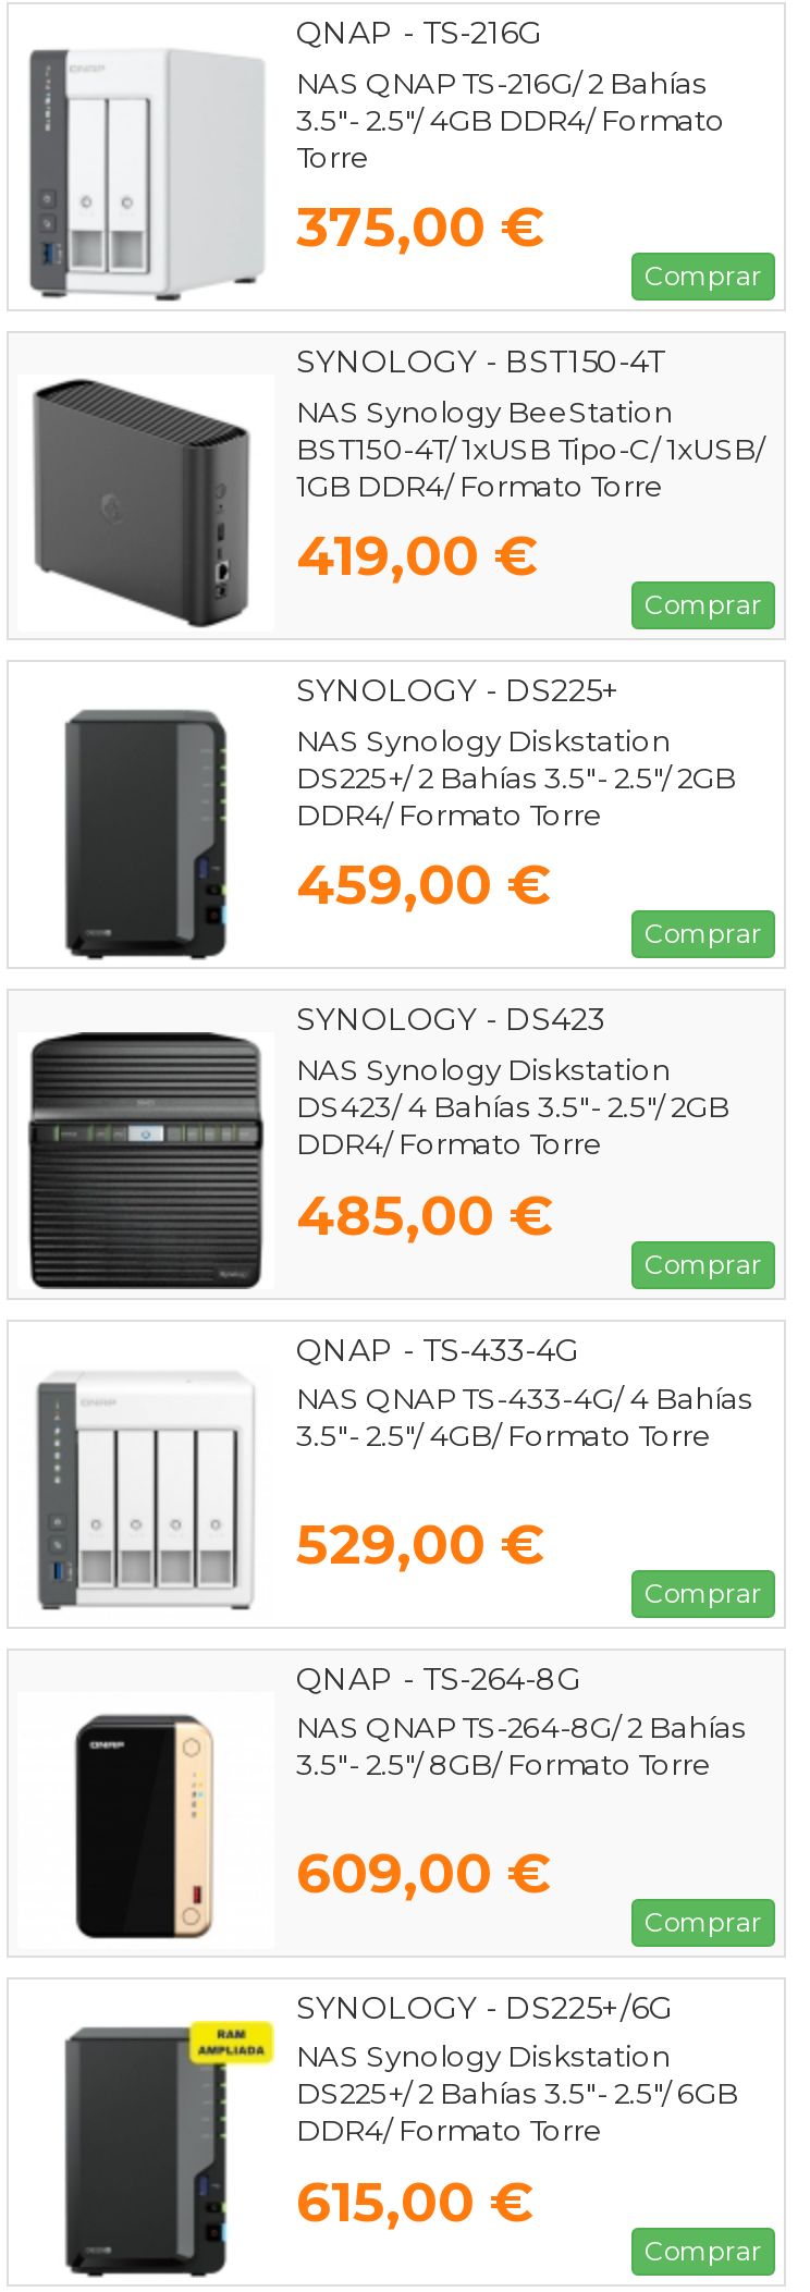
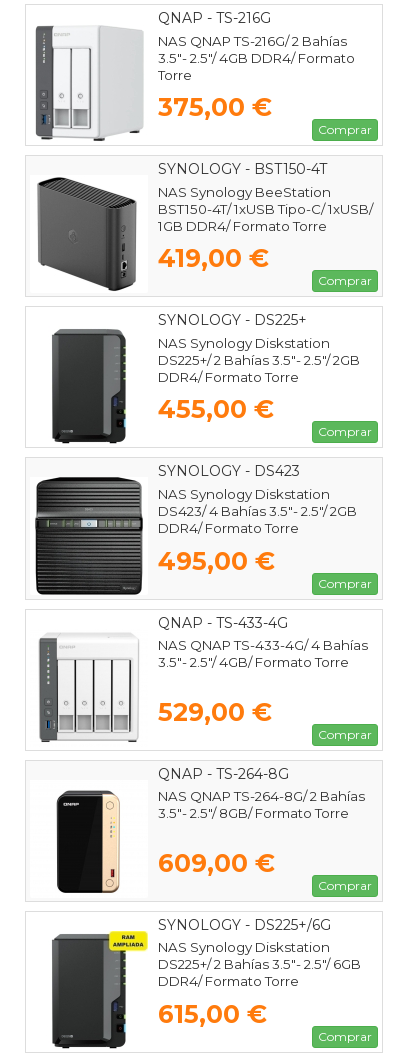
[296,853,551,918] 459,00 € -> [158,394,274,424] 455,00 €
[296,1181,553,1247] 485,00 € -> [158,545,275,575] 495,00 €

